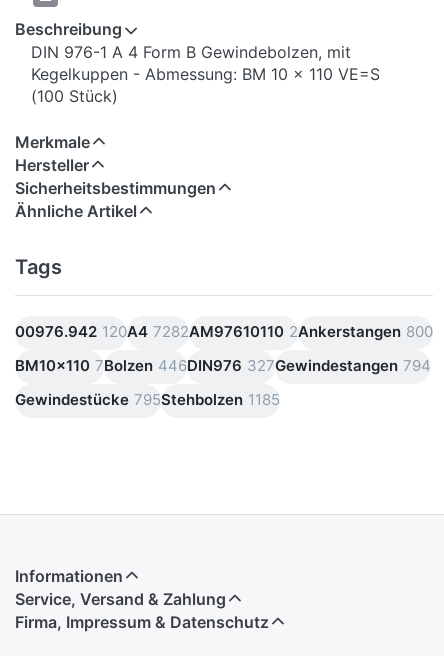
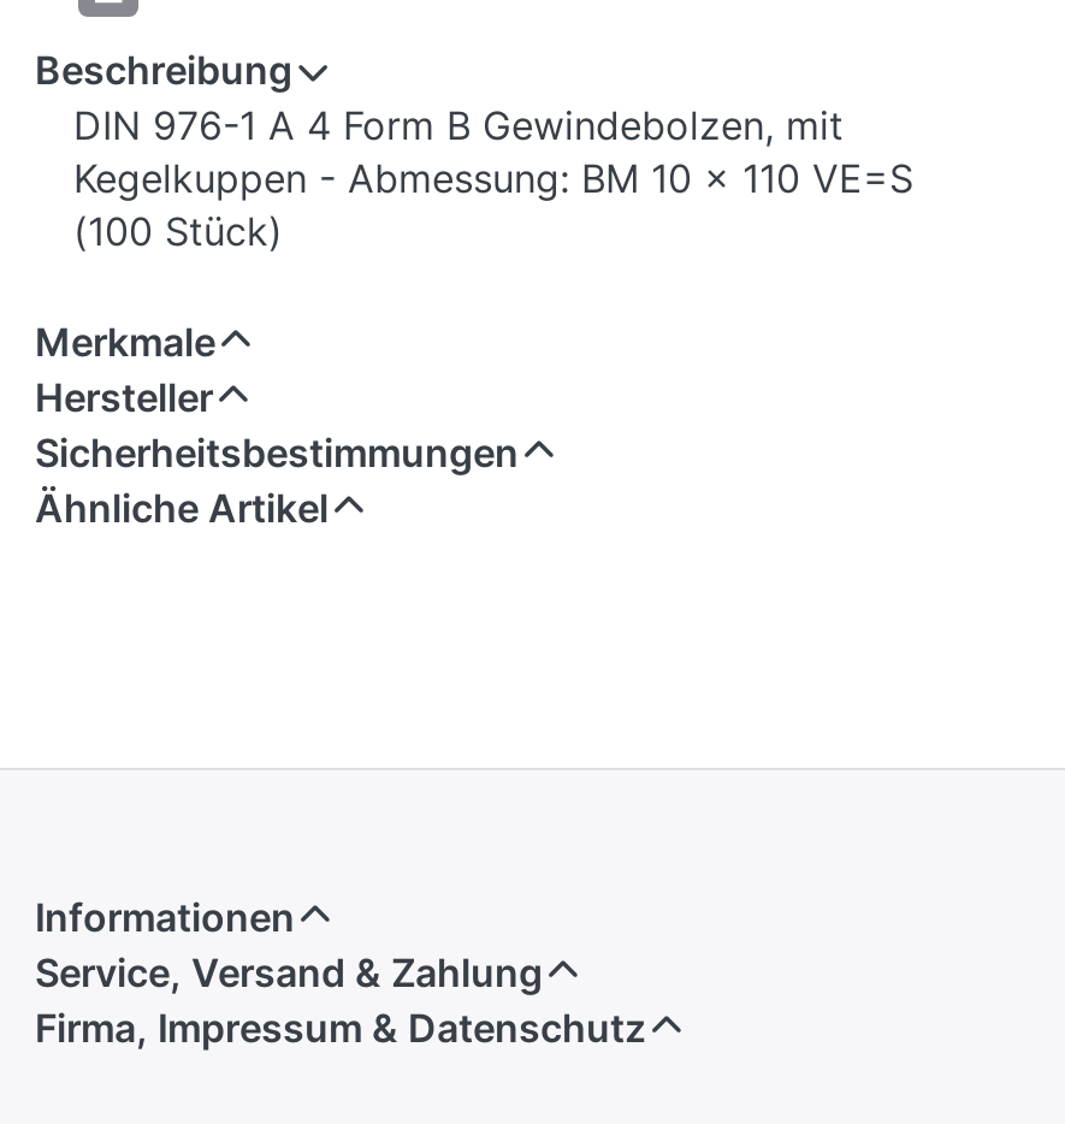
[15,255,433,409] Tags | 00976.942 120A4 7282AM97610110 2Ankerstangen 800 | BM10x110 7Bolzen 446DIN976 327Gewindestangen 794 | Gewindestücke 795Stehbolzen 1185 -> none

